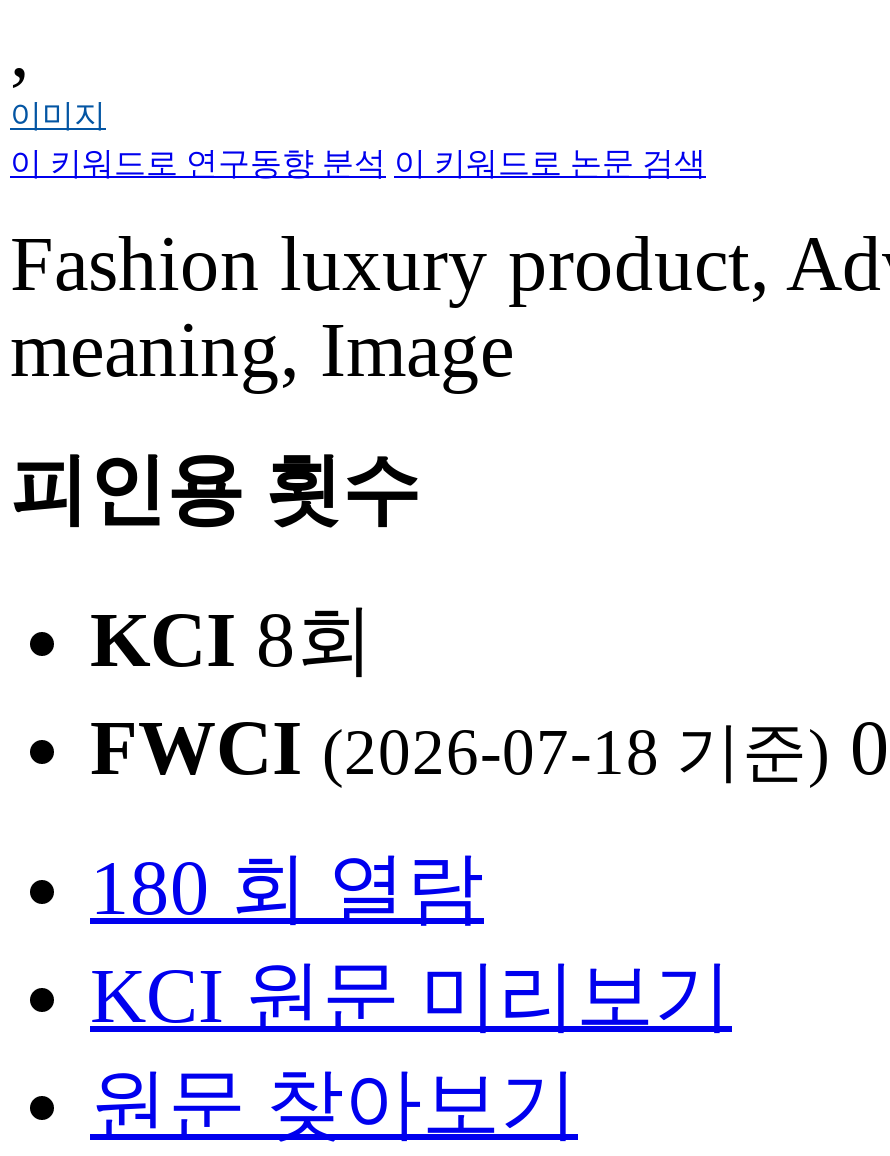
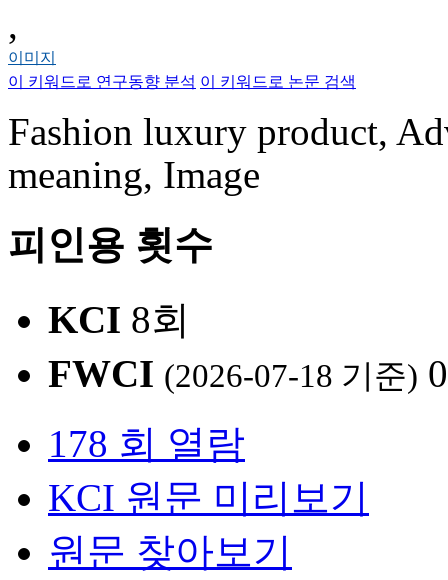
[90,844,484,930] 180 회 열람 -> [48,422,245,465] 178 회 열람

